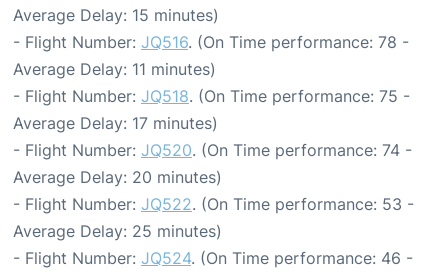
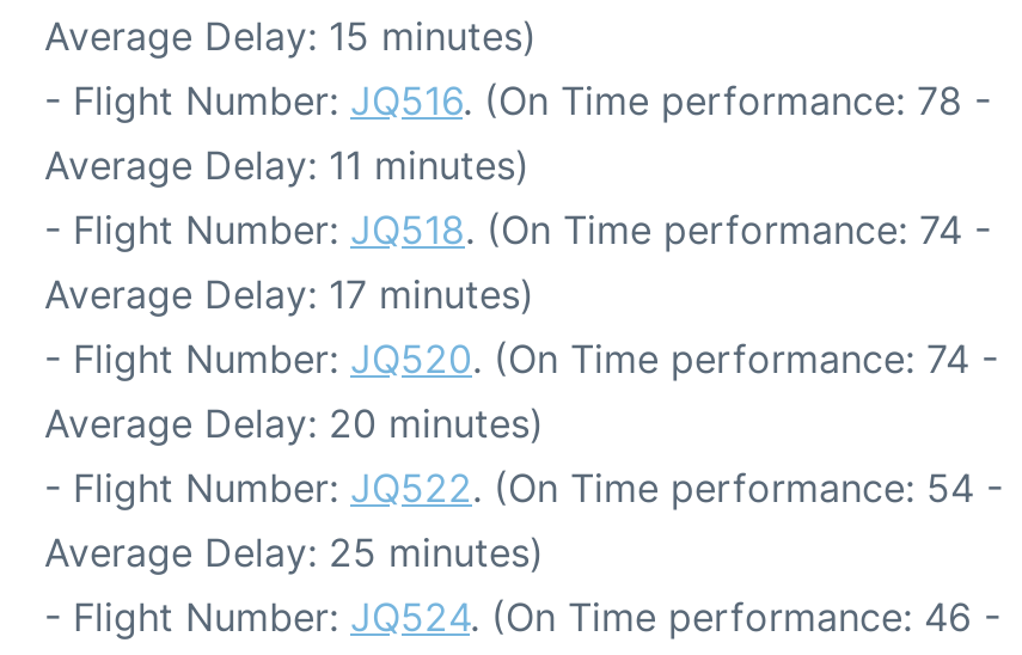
[13,86,410,106] - Flight Number: JQ518. (On Time performance: 75 - -> [44,206,991,253] - Flight Number: JQ518. (On Time performance: 74 -
[13,194,414,214] - Flight Number: JQ522. (On Time performance: 53 - -> [44,464,1003,512] - Flight Number: JQ522. (On Time performance: 54 -

